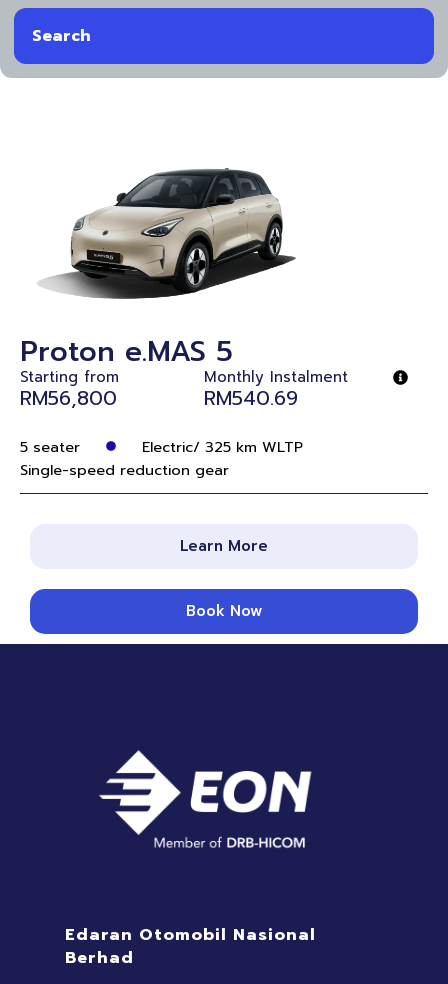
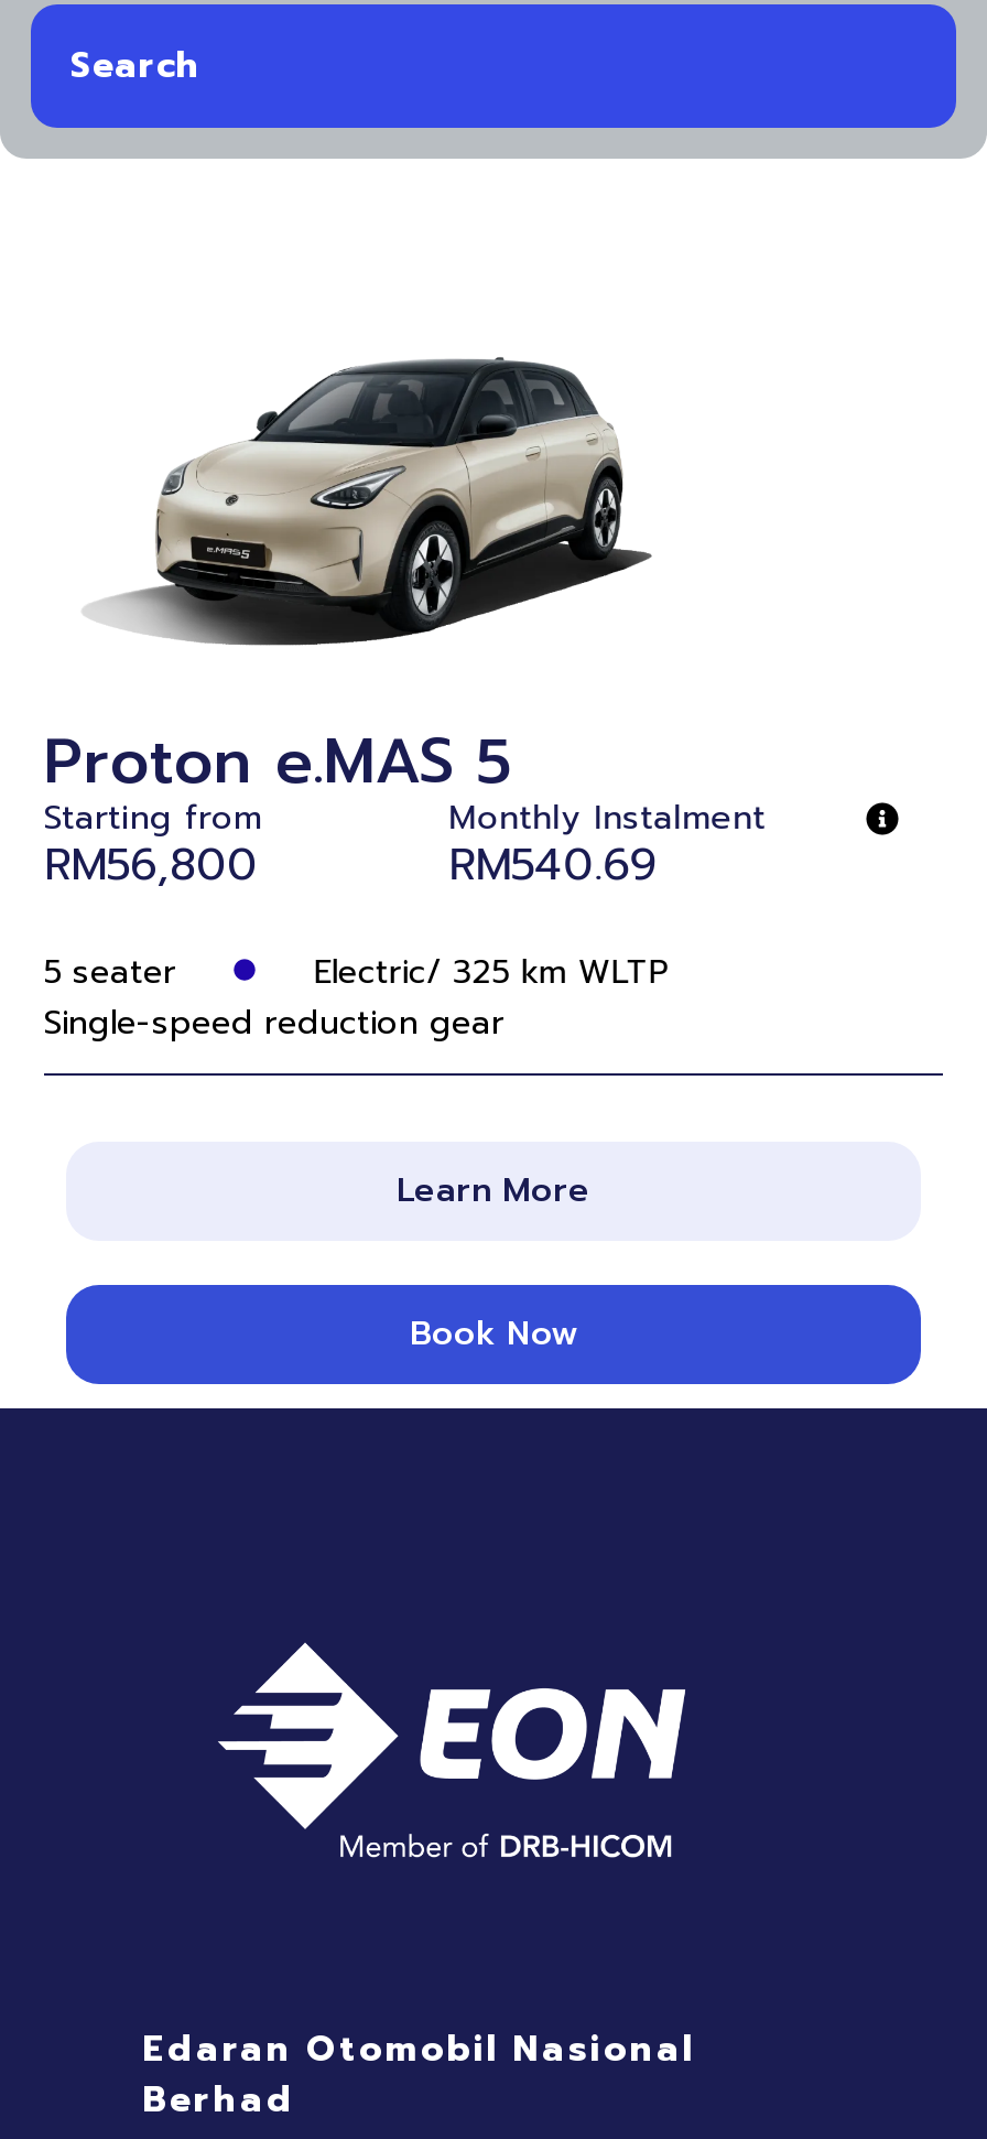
[102,772,157,819] [image] -> [225,1690,337,1779] [image]

